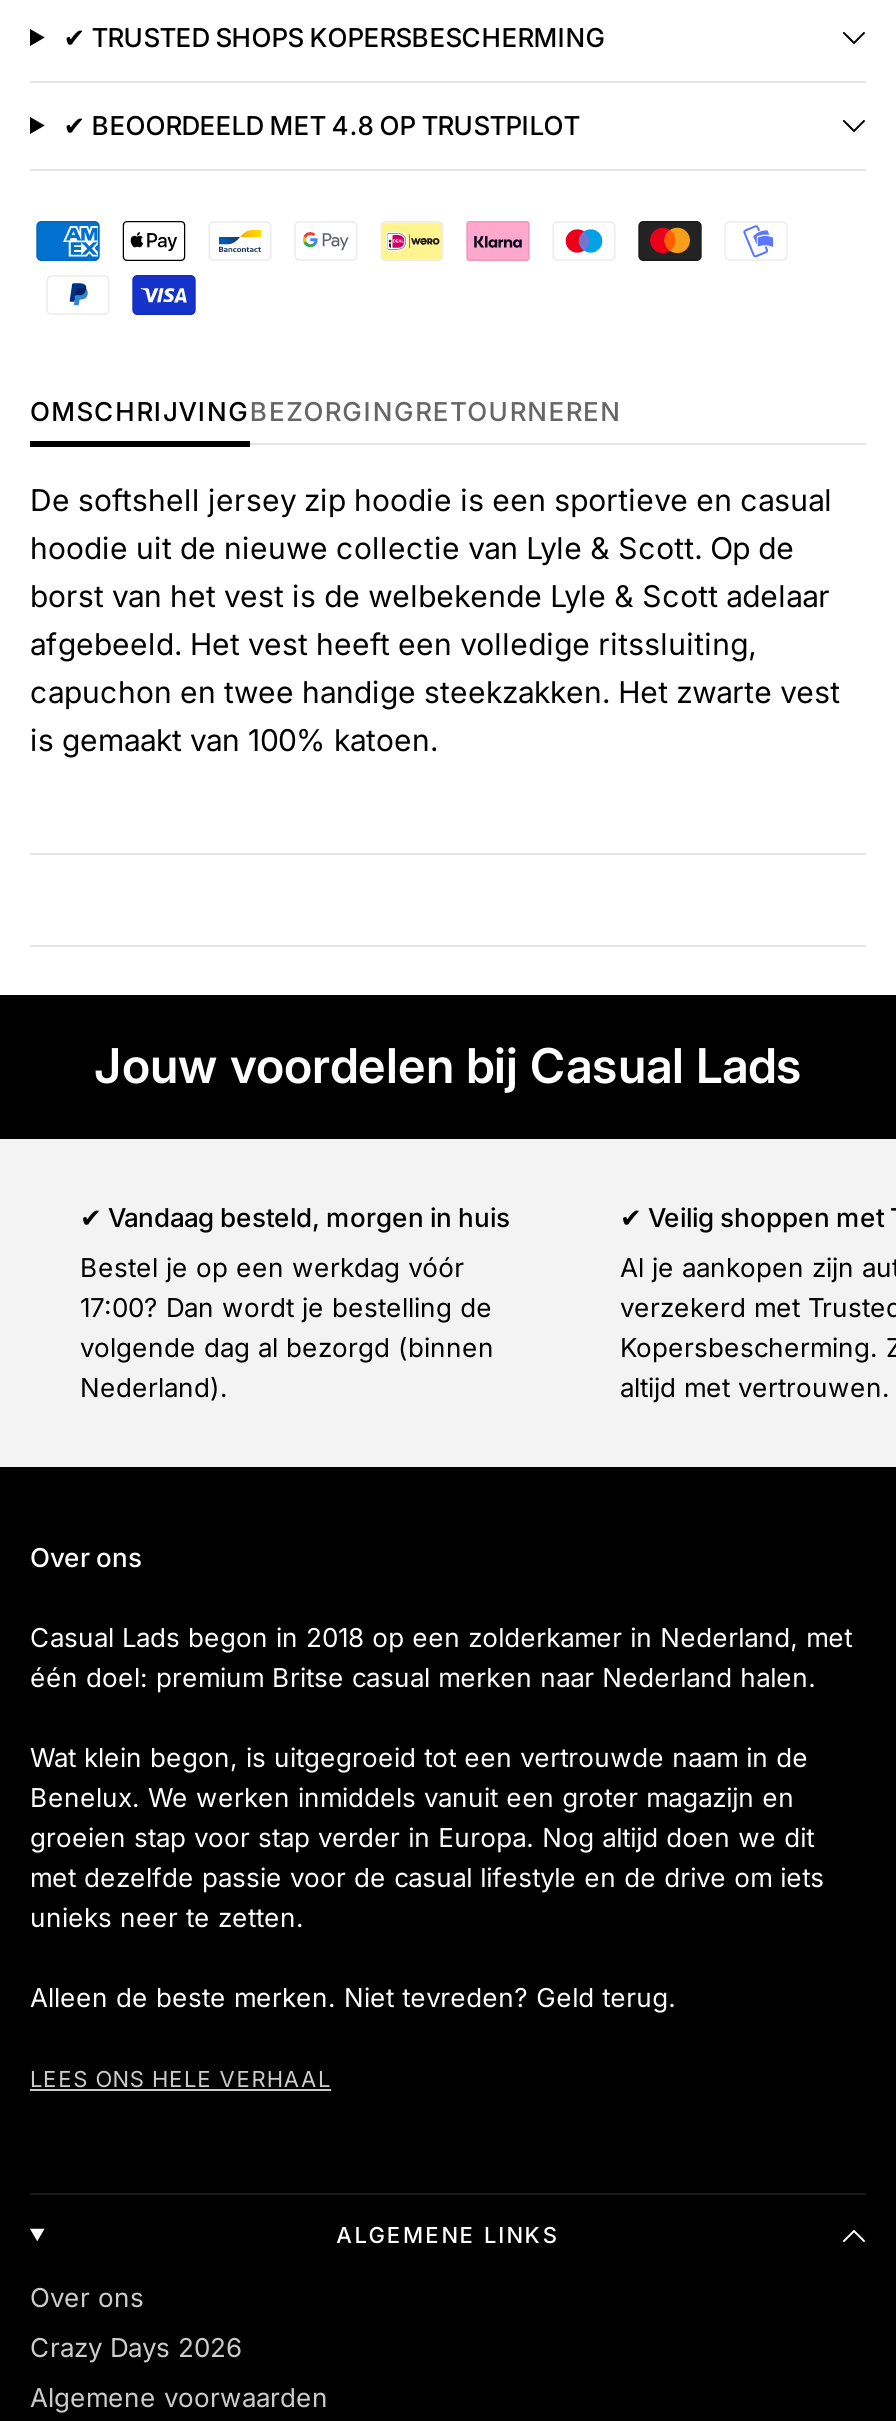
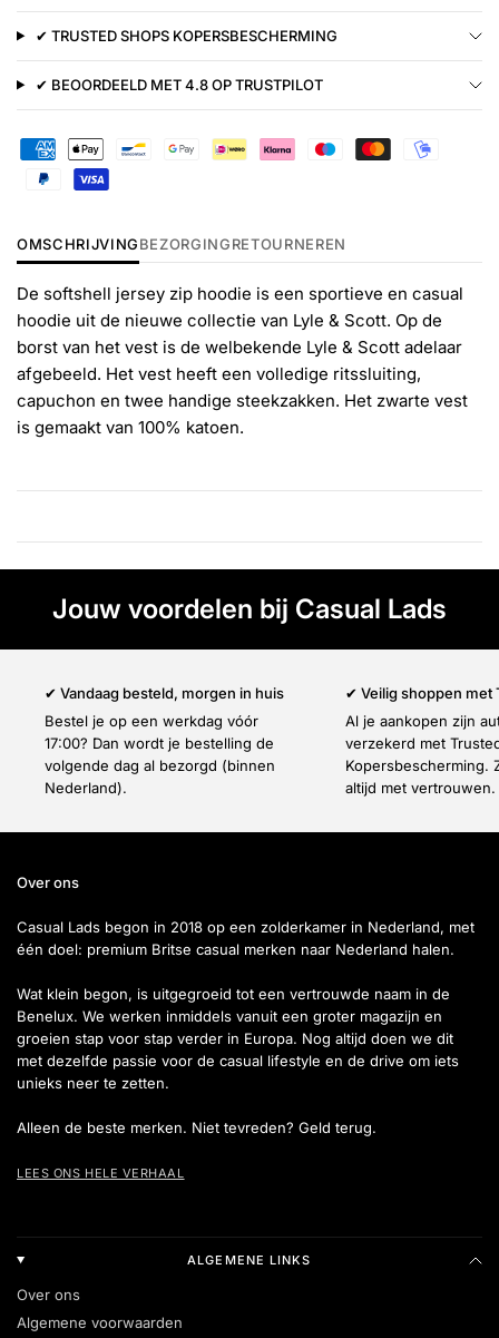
[30,2330,242,2362] Crazy Days 2026 -> none

